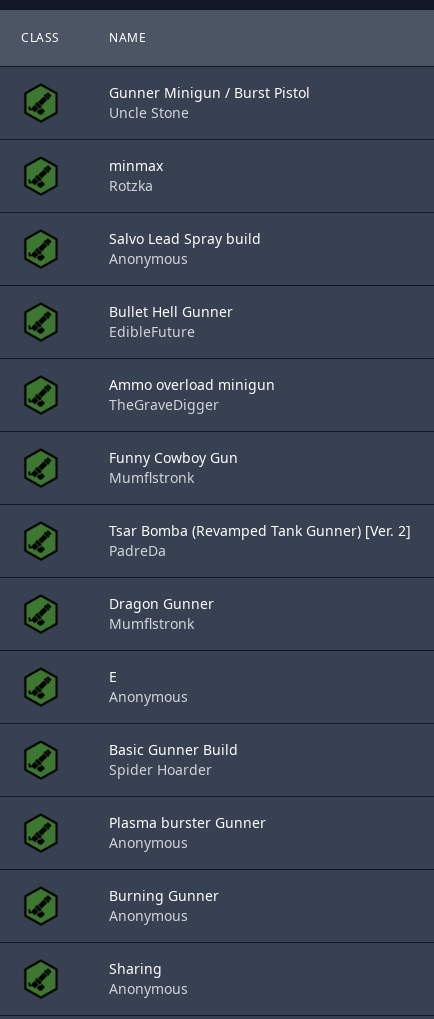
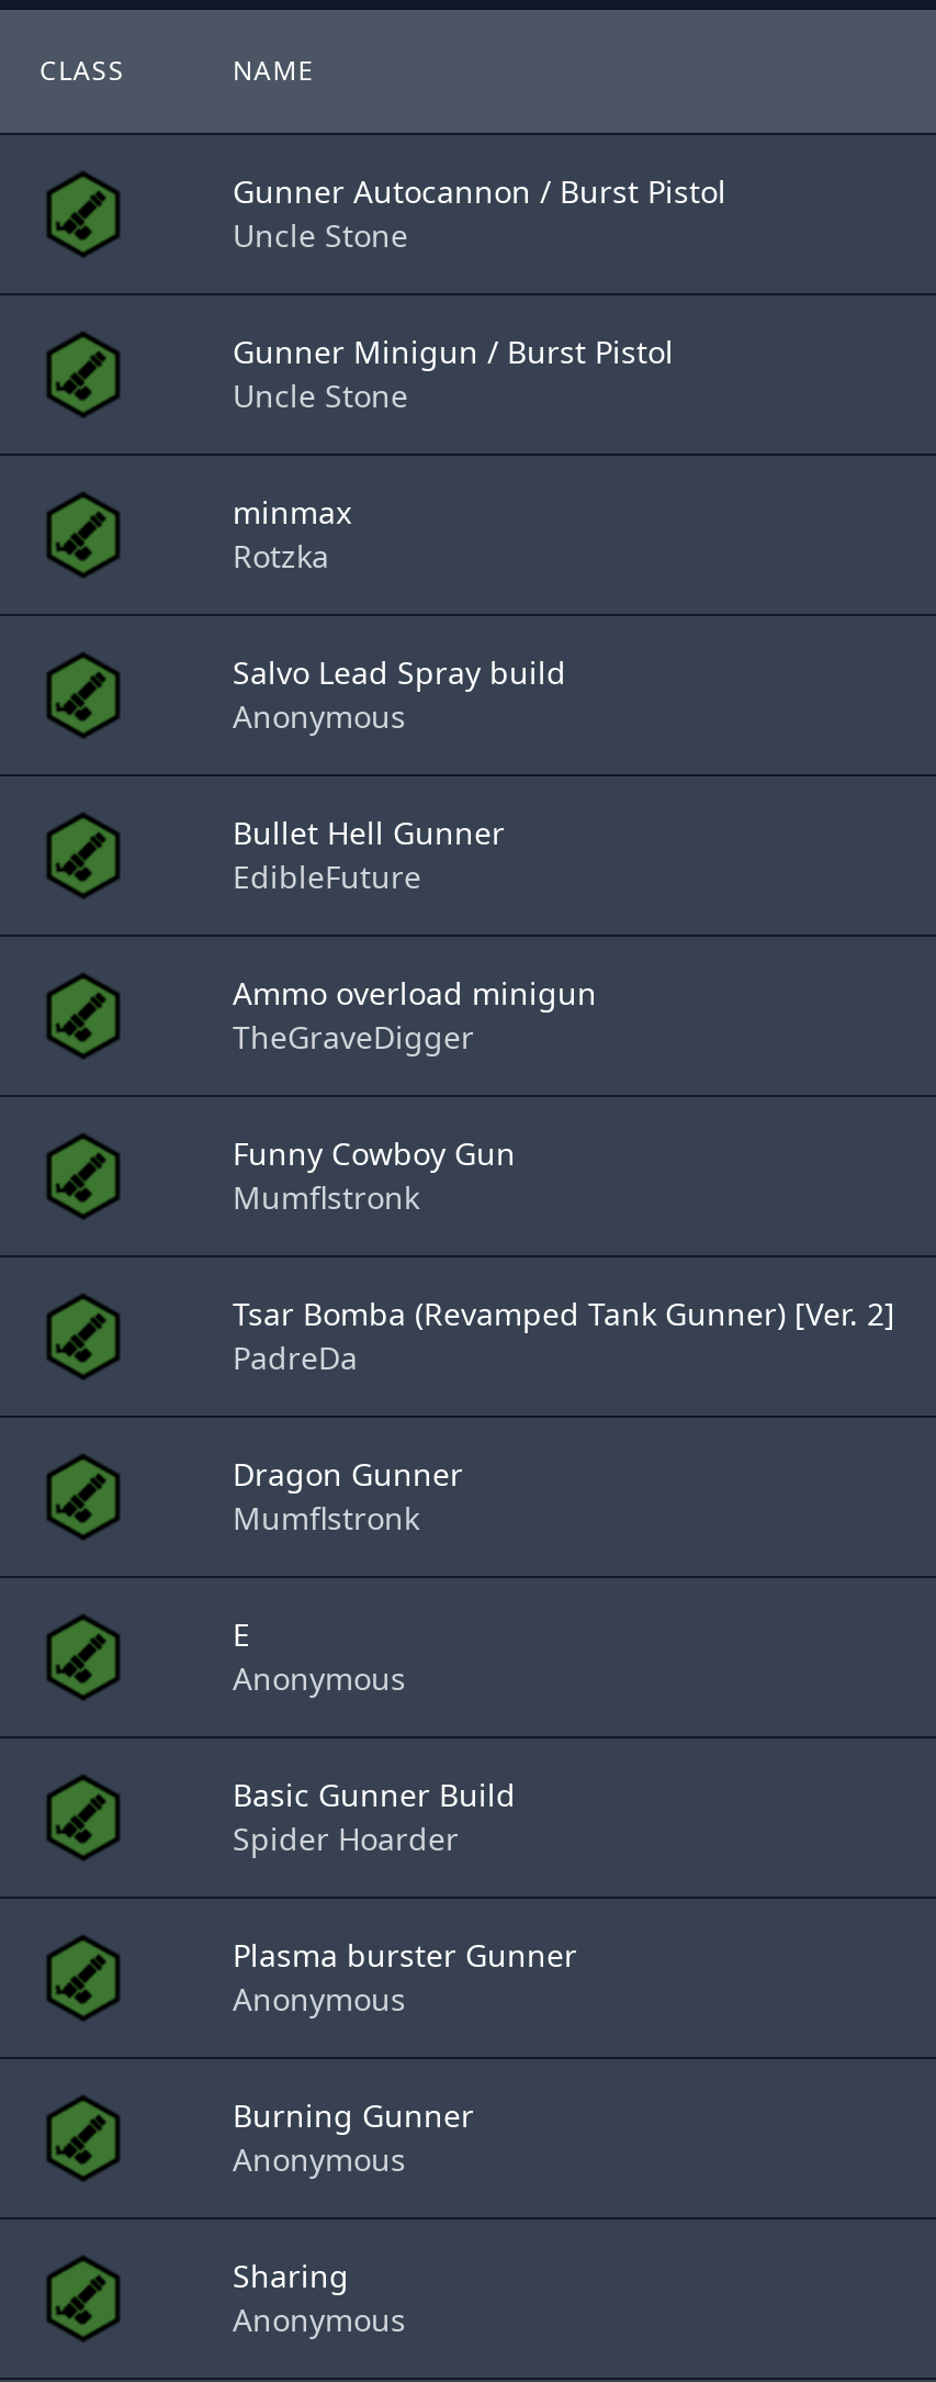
none -> [233,169,726,255] Gunner Autocannon / Burst Pistol | Uncle Stone

